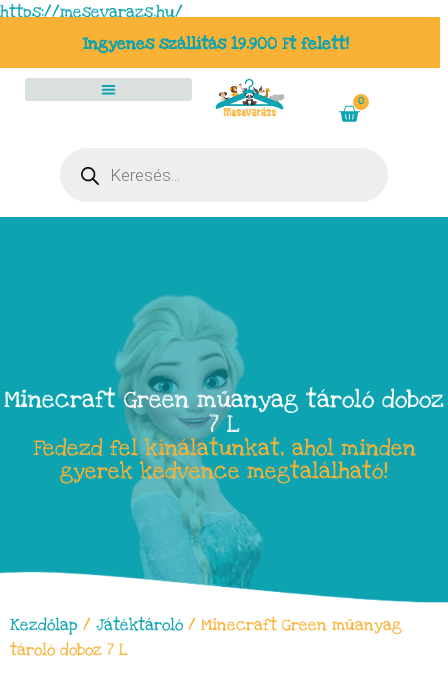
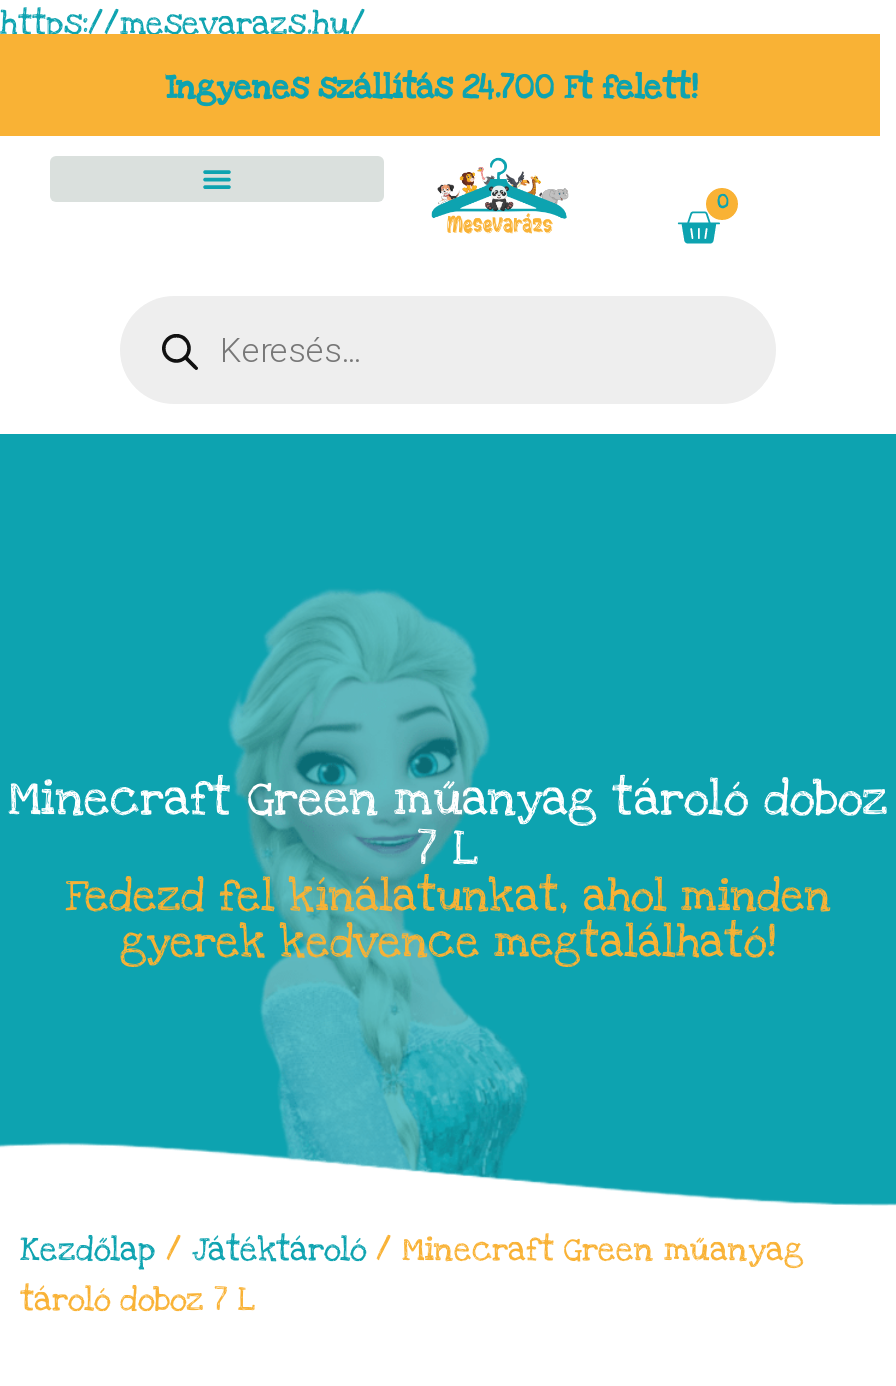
[83,33,349,55] Ingyenes szállítás 19.900 Ft felett! -> [166,66,698,110] Ingyenes szállítás 24.700 Ft felett!

